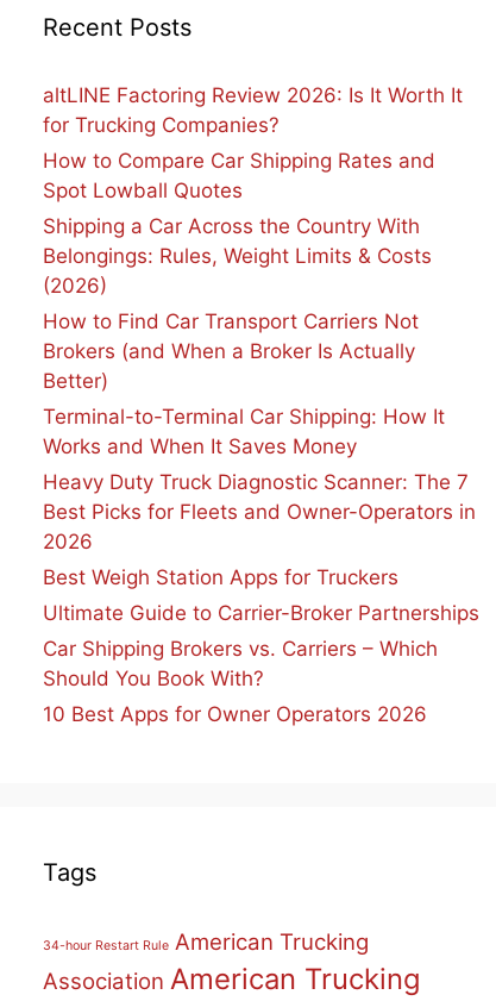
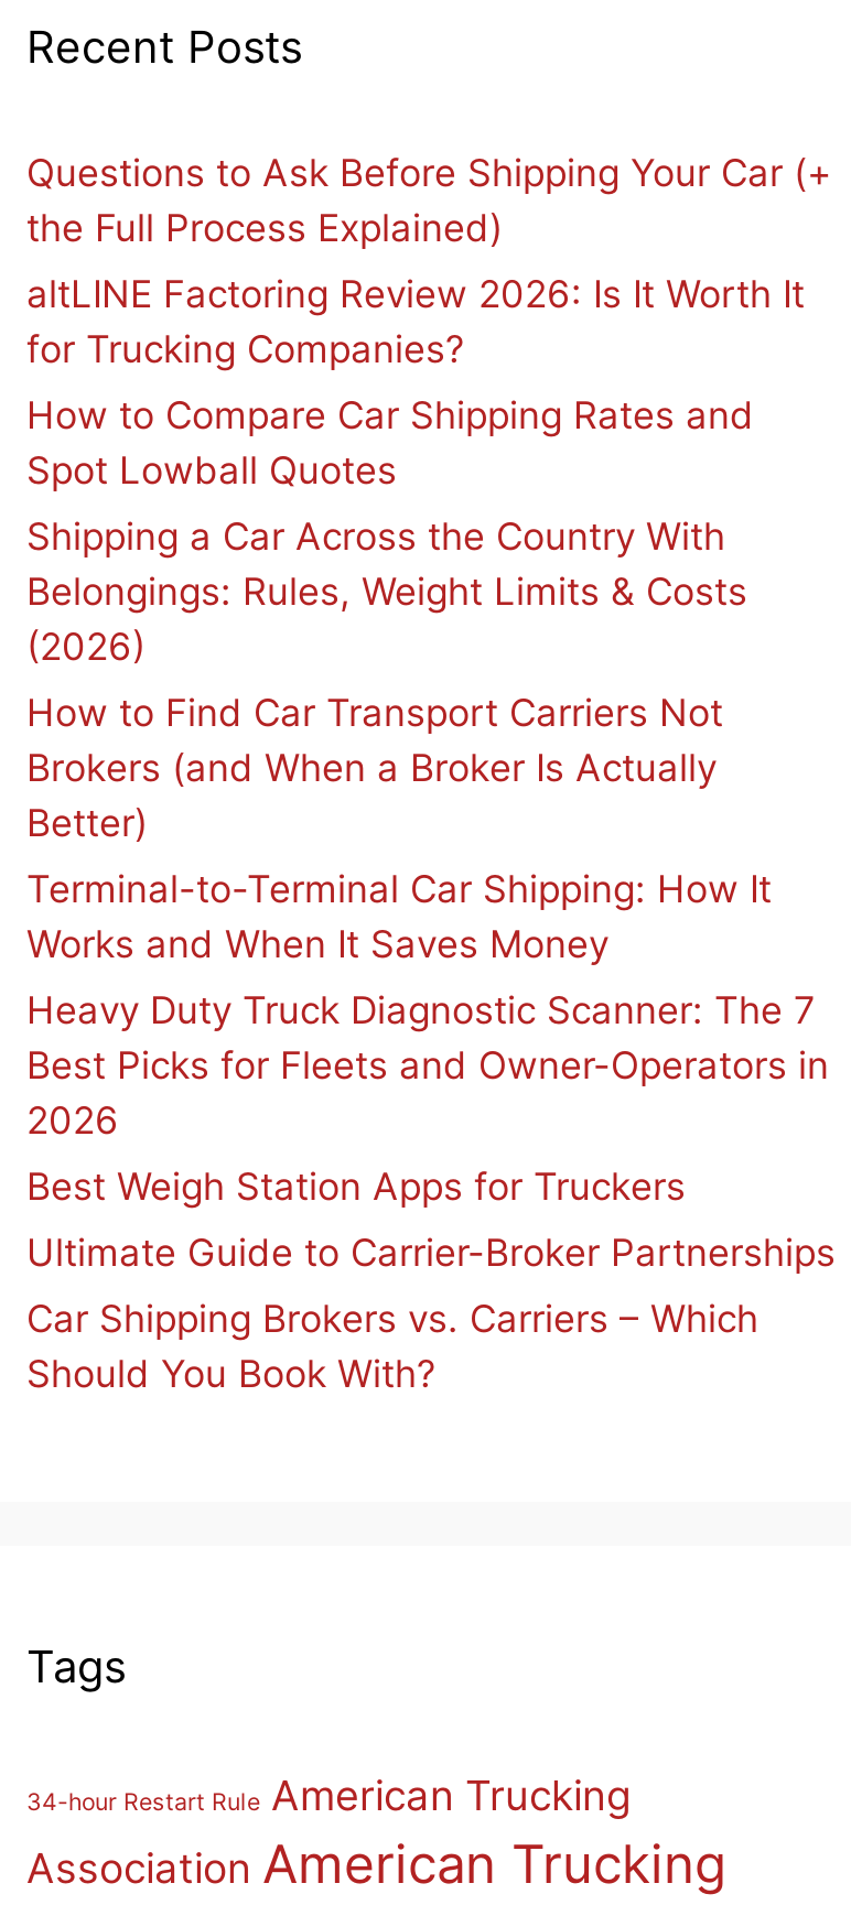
none -> [26,151,831,250] Questions to Ask Before Shipping Your Car (+ | the Full Process Explained)
moved [43,83,479,690] -> [26,272,836,1396]: altLINE Factoring Review 2026: Is It Worth It | for Trucking Companies? | How to Compare Car Shipping Rates and | ... | Car Shipping Brokers vs. Carriers – Which | Should You Book With?
[43,702,427,726] 10 Best Apps for Owner Operators 2026 -> none

